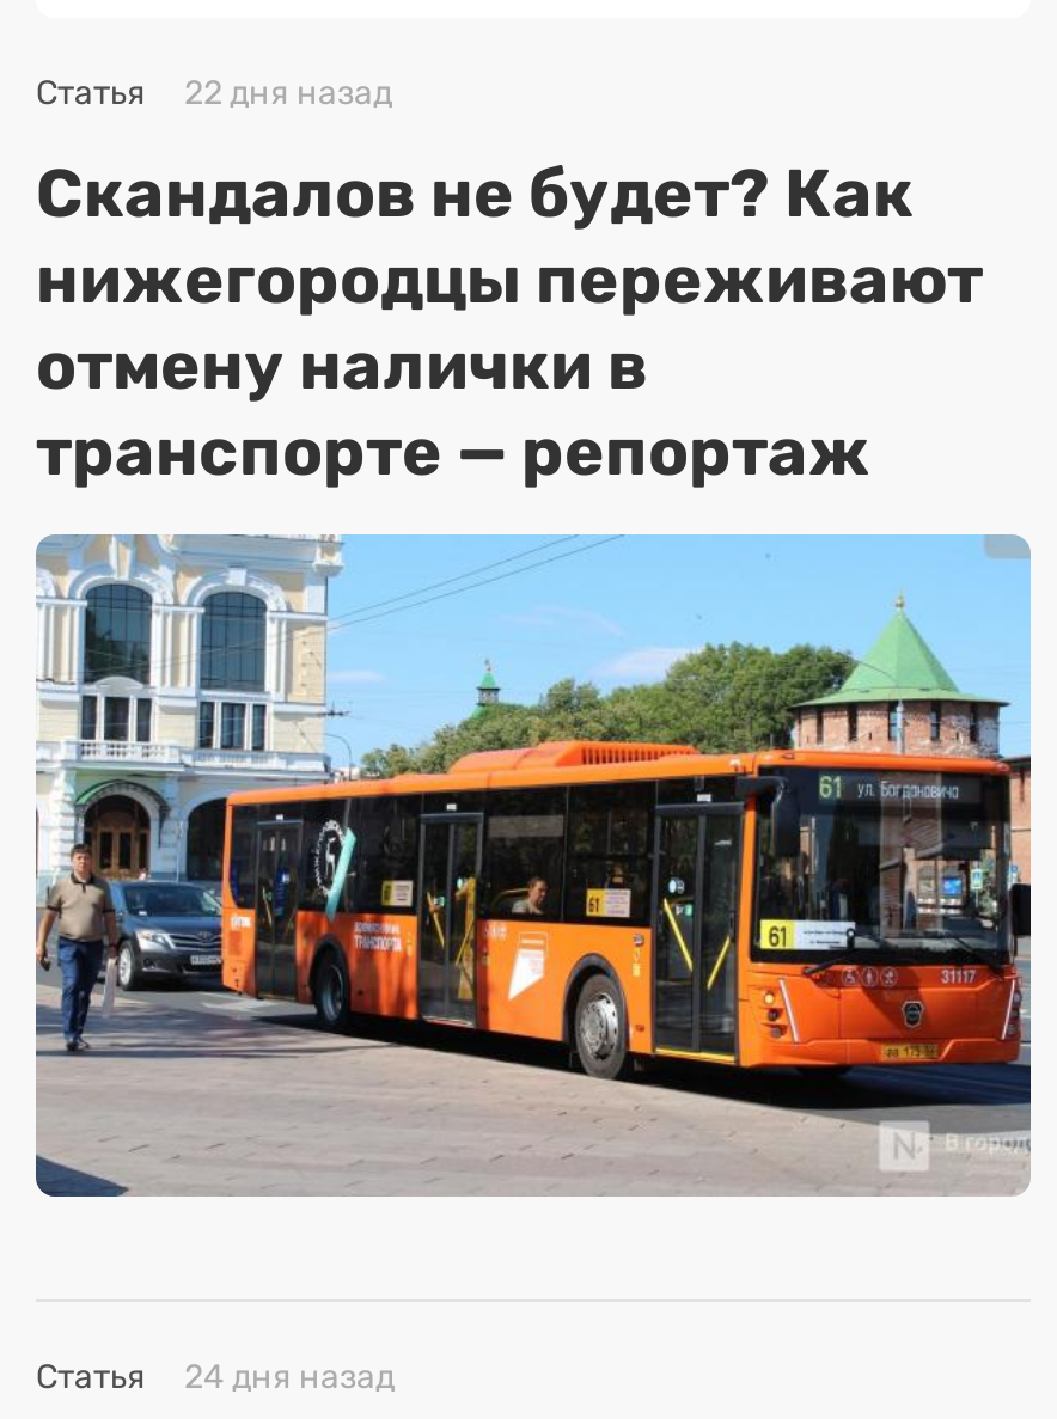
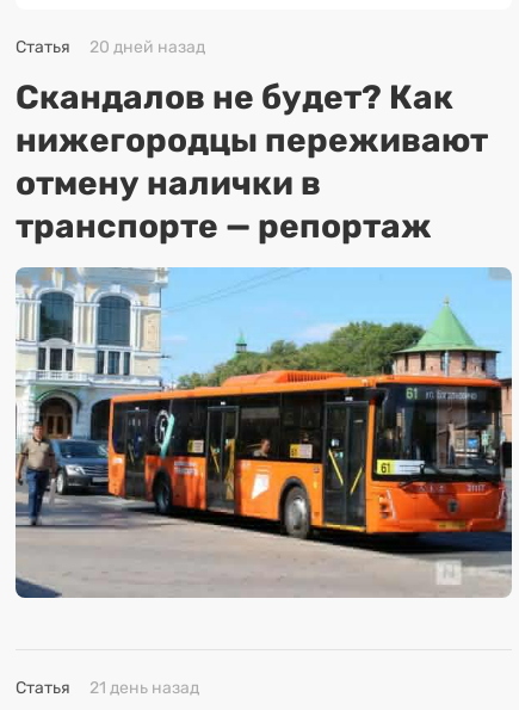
[36,73,392,114] Статья 22 дня назад -> [16,37,205,57] Статья 20 дней назад
[36,1358,395,1398] Статья 24 дня назад -> [16,678,199,699] Статья 21 день назад

